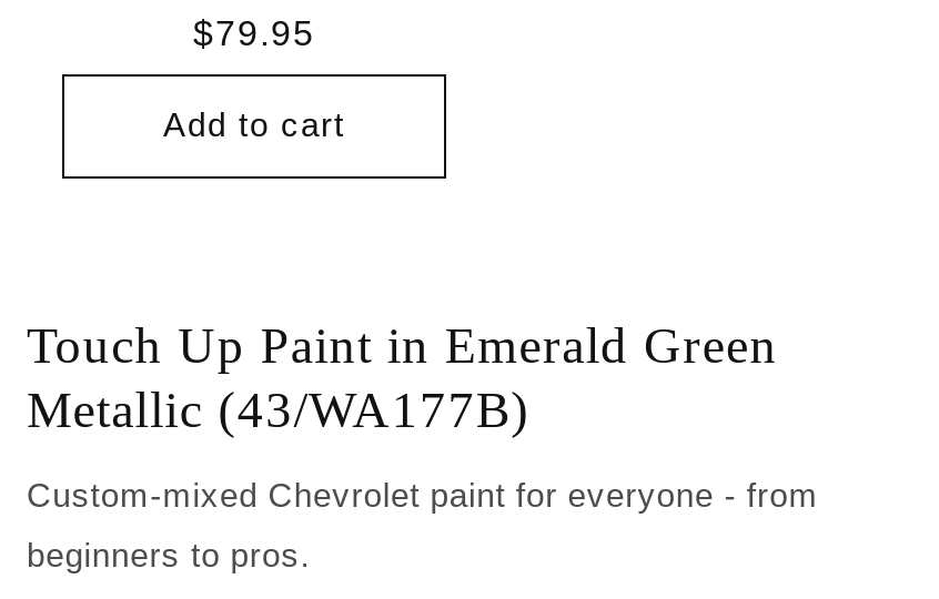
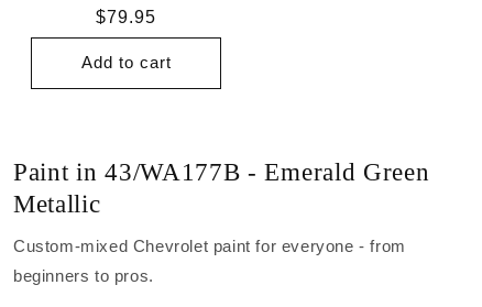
[27,317,778,437] Touch Up Paint in Emerald Green | Metallic (43/WA177B) -> [13,158,430,217] Paint in 43/WA177B - Emerald Green | Metallic

